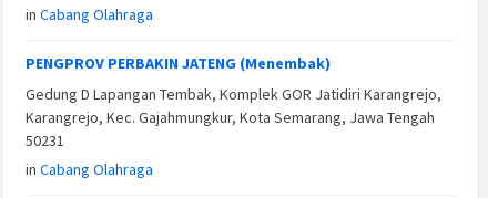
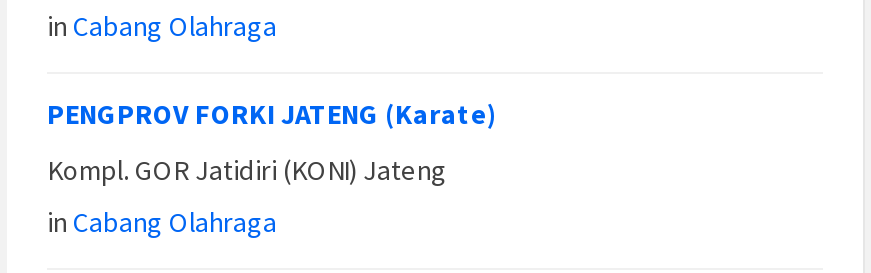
[26,53,331,73] PENGPROV PERBAKIN JATENG (Menembak) -> [47,96,497,132] PENGPROV FORKI JATENG (Karate)
[26,84,441,150] Gedung D Lapangan Tembak, Komplek GOR Jatidiri Karangrejo, | Karangrejo, Kec. Gajahmungkur, Kota Semarang, Jawa Tengah | 50231 -> [47,152,447,188] Kompl. GOR Jatidiri (KONI) Jateng

